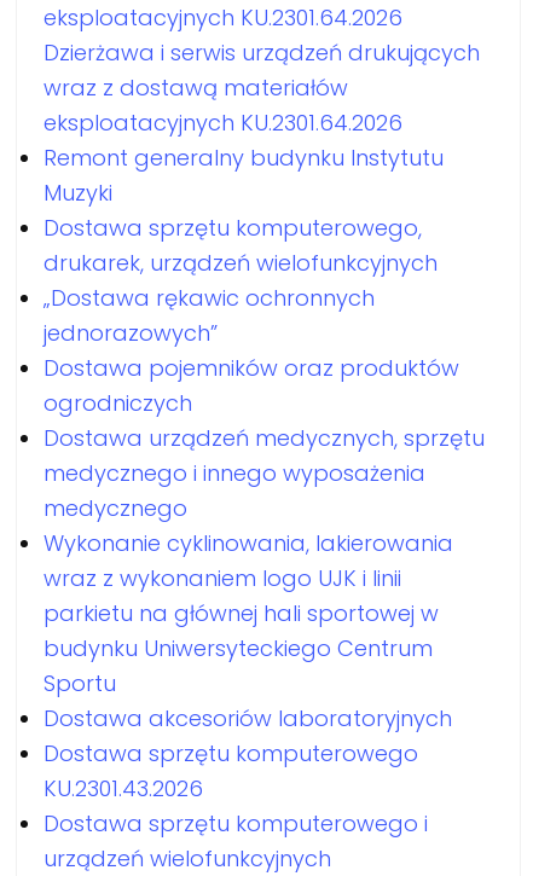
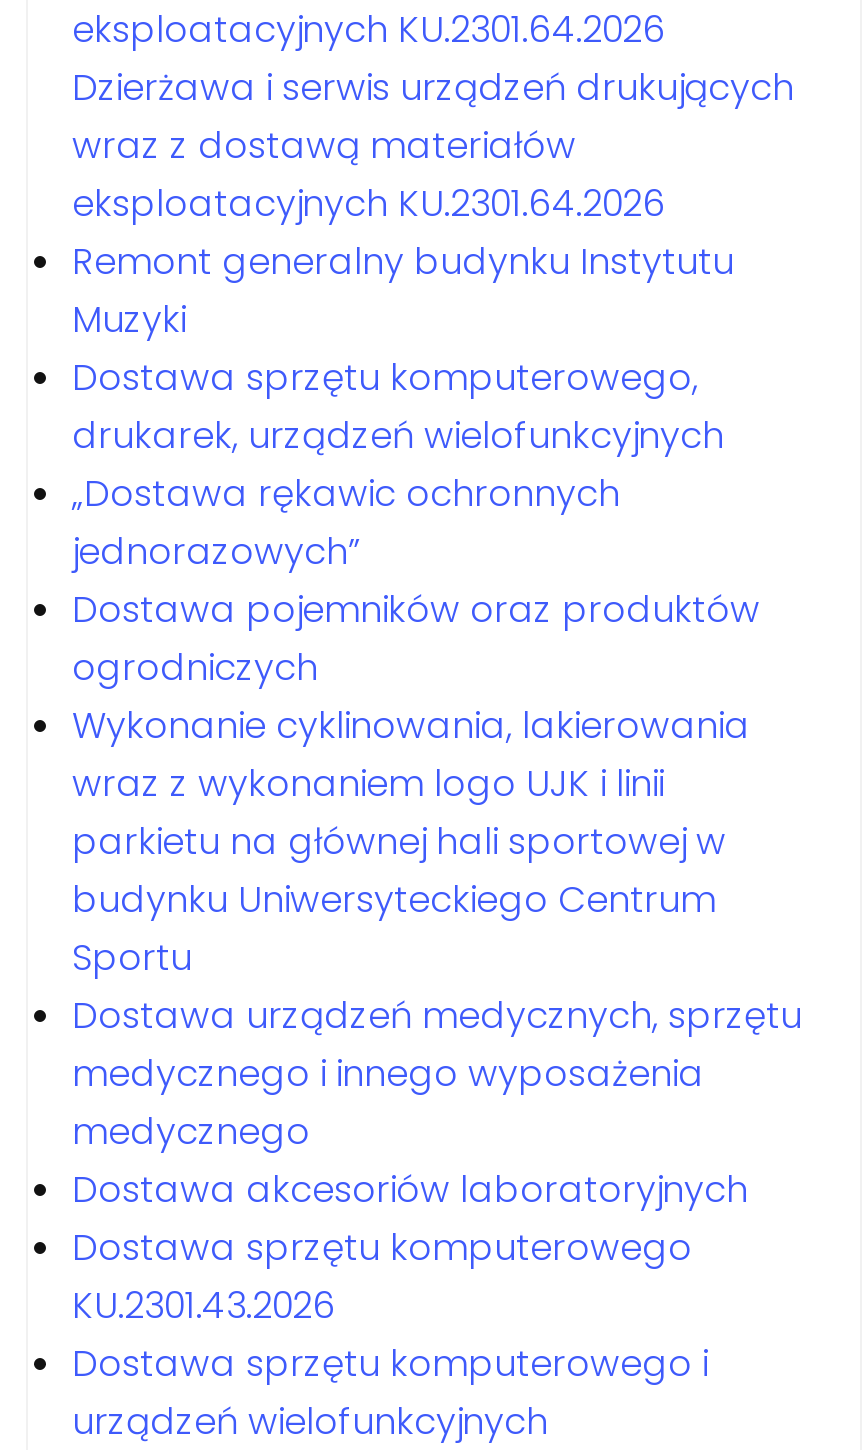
moved [44,423,485,523] -> [72,990,802,1156]: Dostawa urządzeń medycznych, sprzętu | medycznego i innego wyposażenia | medycznego
moved [44,528,453,698] -> [72,700,750,982]: Wykonanie cyklinowania, lakierowania | wraz z wykonaniem logo UJK i linii | parkietu na głównej hali sportowej w | budynku Uniwersyteckiego Centrum | Sportu

